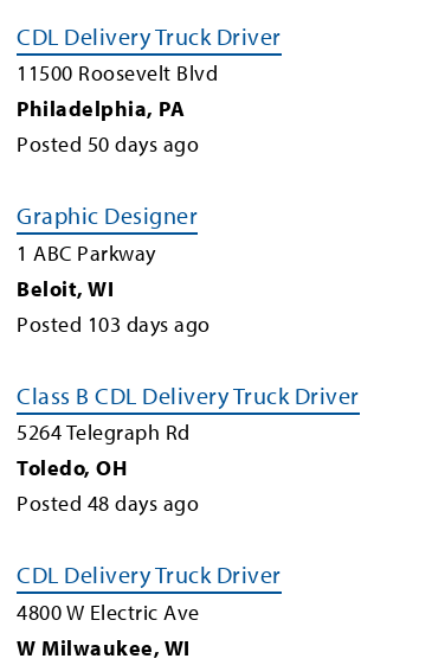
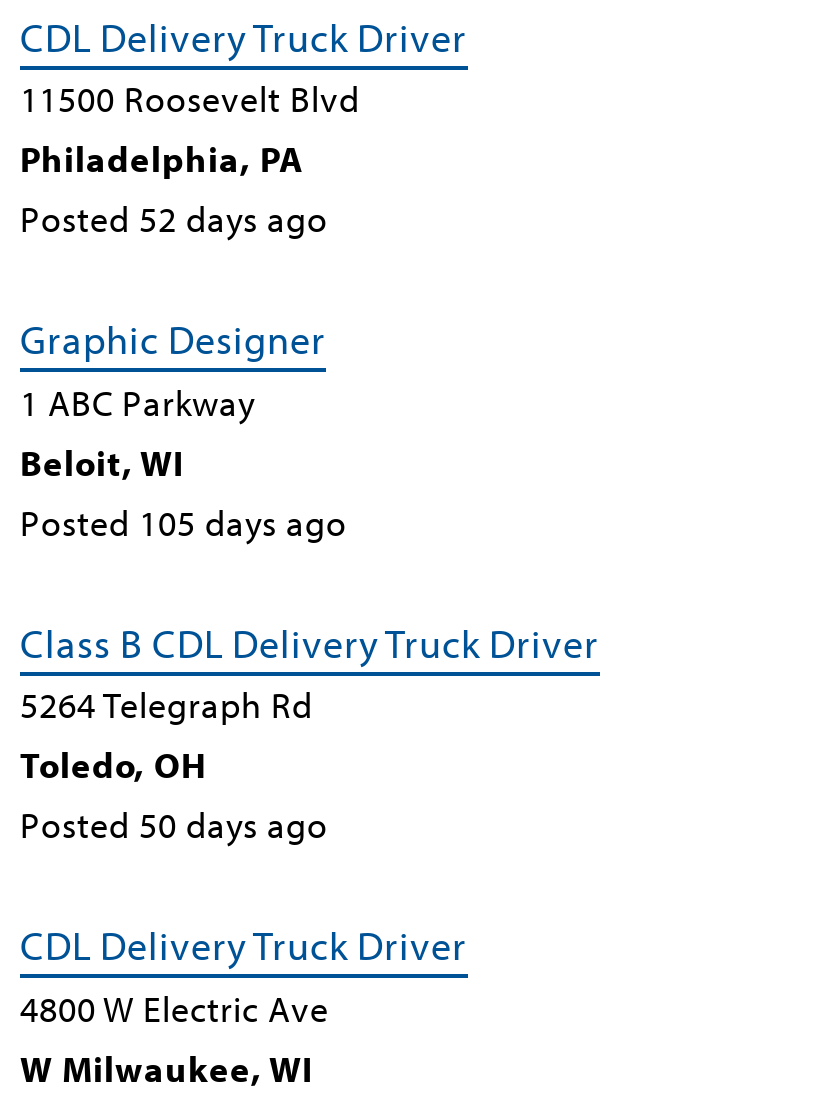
none -> [20,196,328,242] Posted 52 days ago
moved [17,130,199,158] -> [20,802,328,848]: Posted 50 days ago
[17,310,210,337] Posted 103 days ago -> [20,499,347,545] Posted 105 days ago
[17,490,199,517] Posted 48 days ago -> none

